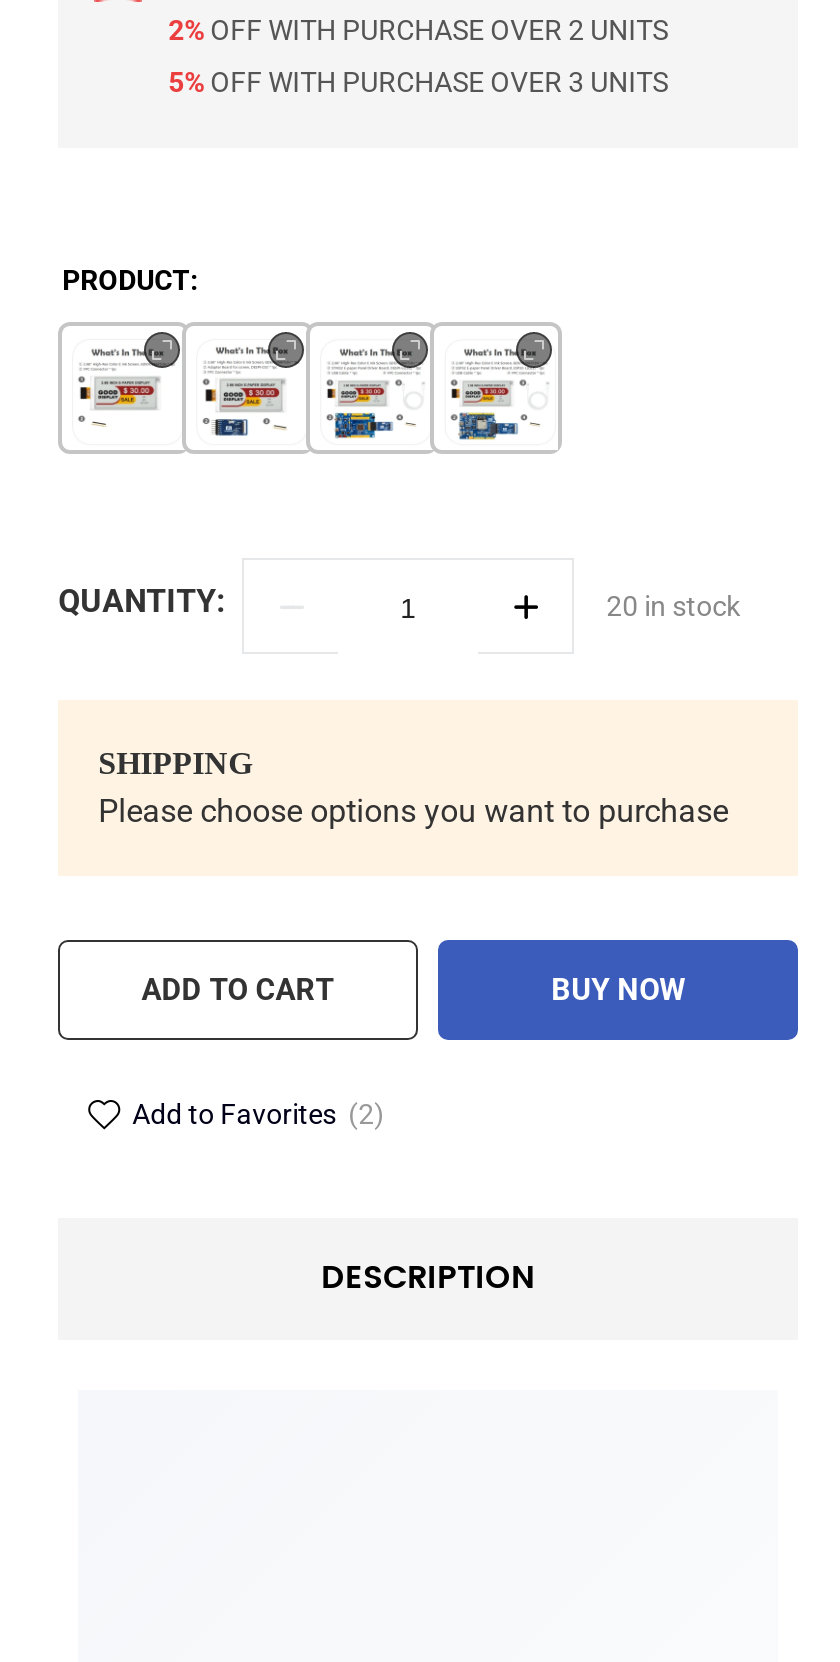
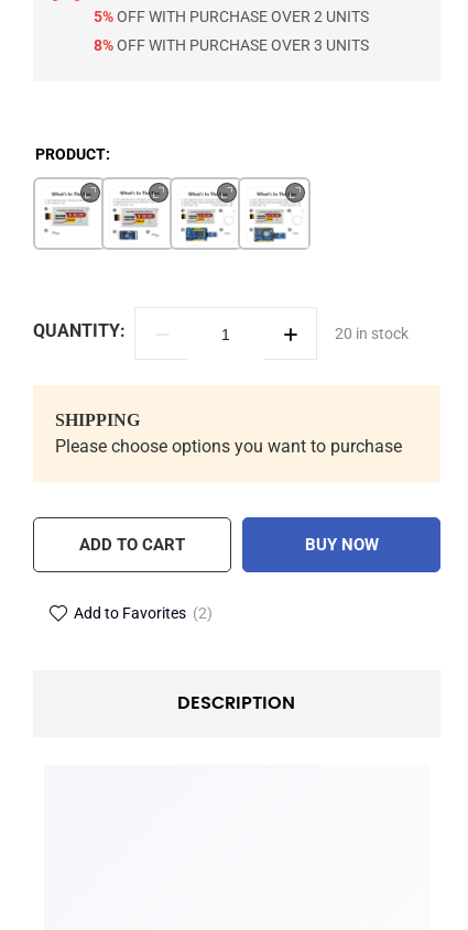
[168,14,668,46] 2% OFF WITH PURCHASE OVER 2 UNITS -> [94,8,369,25] 5% OFF WITH PURCHASE OVER 2 UNITS
[168,66,668,98] 5% OFF WITH PURCHASE OVER 3 UNITS -> [94,36,369,54] 8% OFF WITH PURCHASE OVER 3 UNITS

